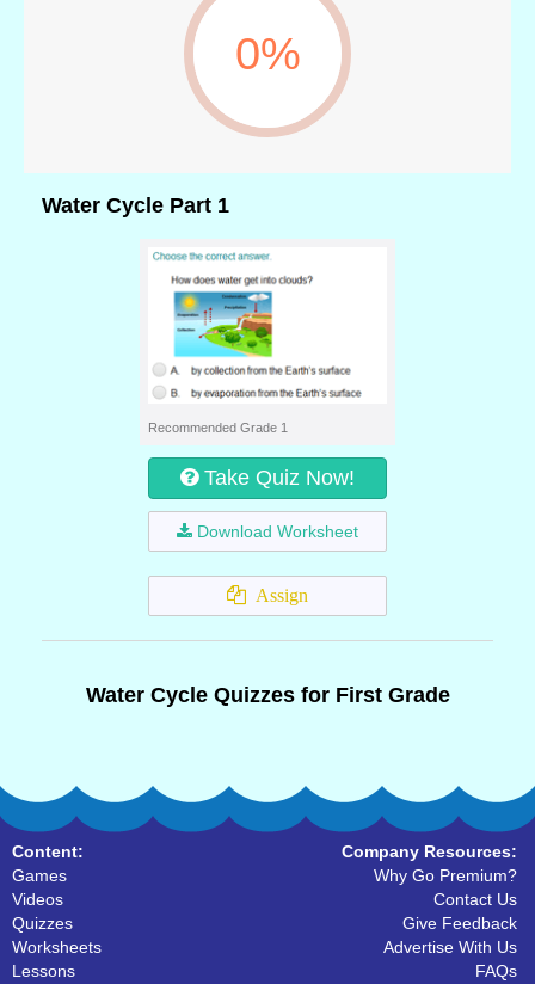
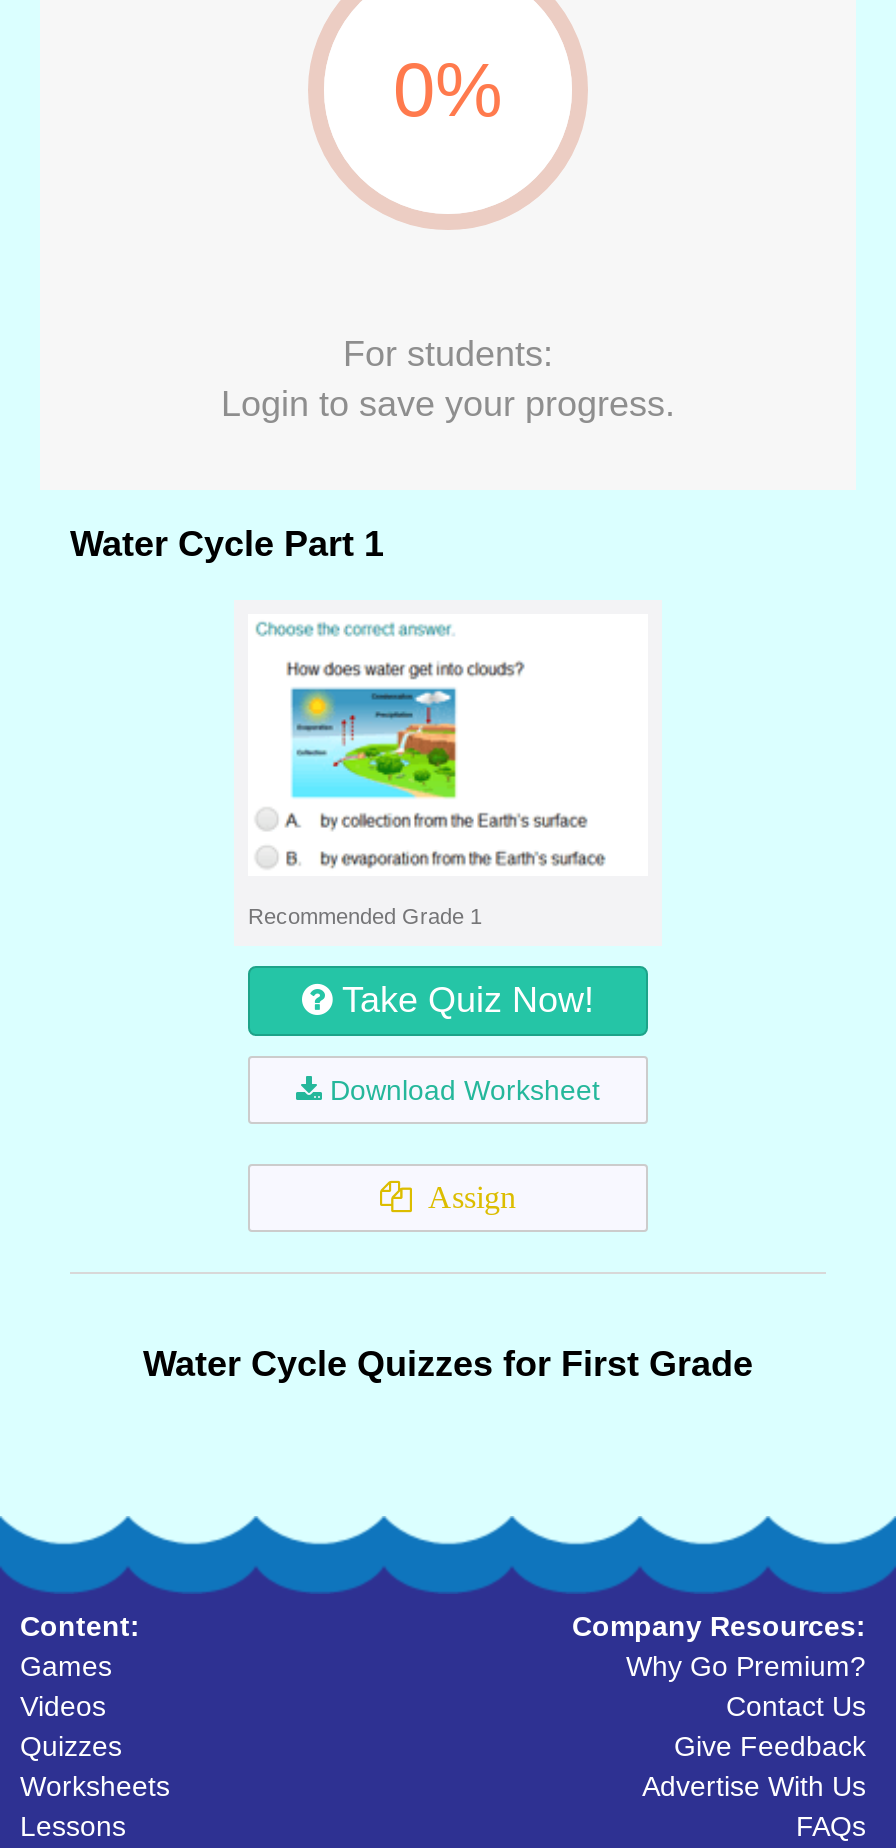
none -> [221,334,675,424] For students: | Login to save your progress.

